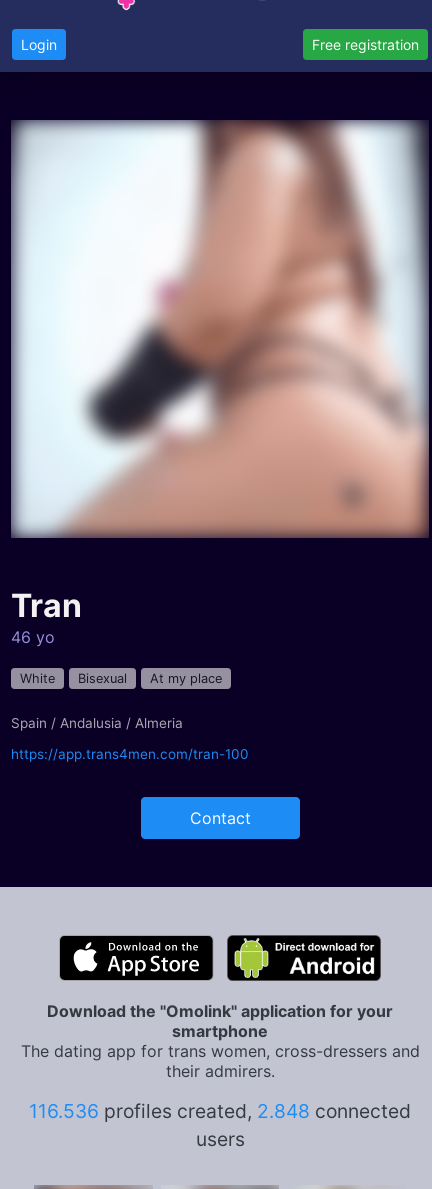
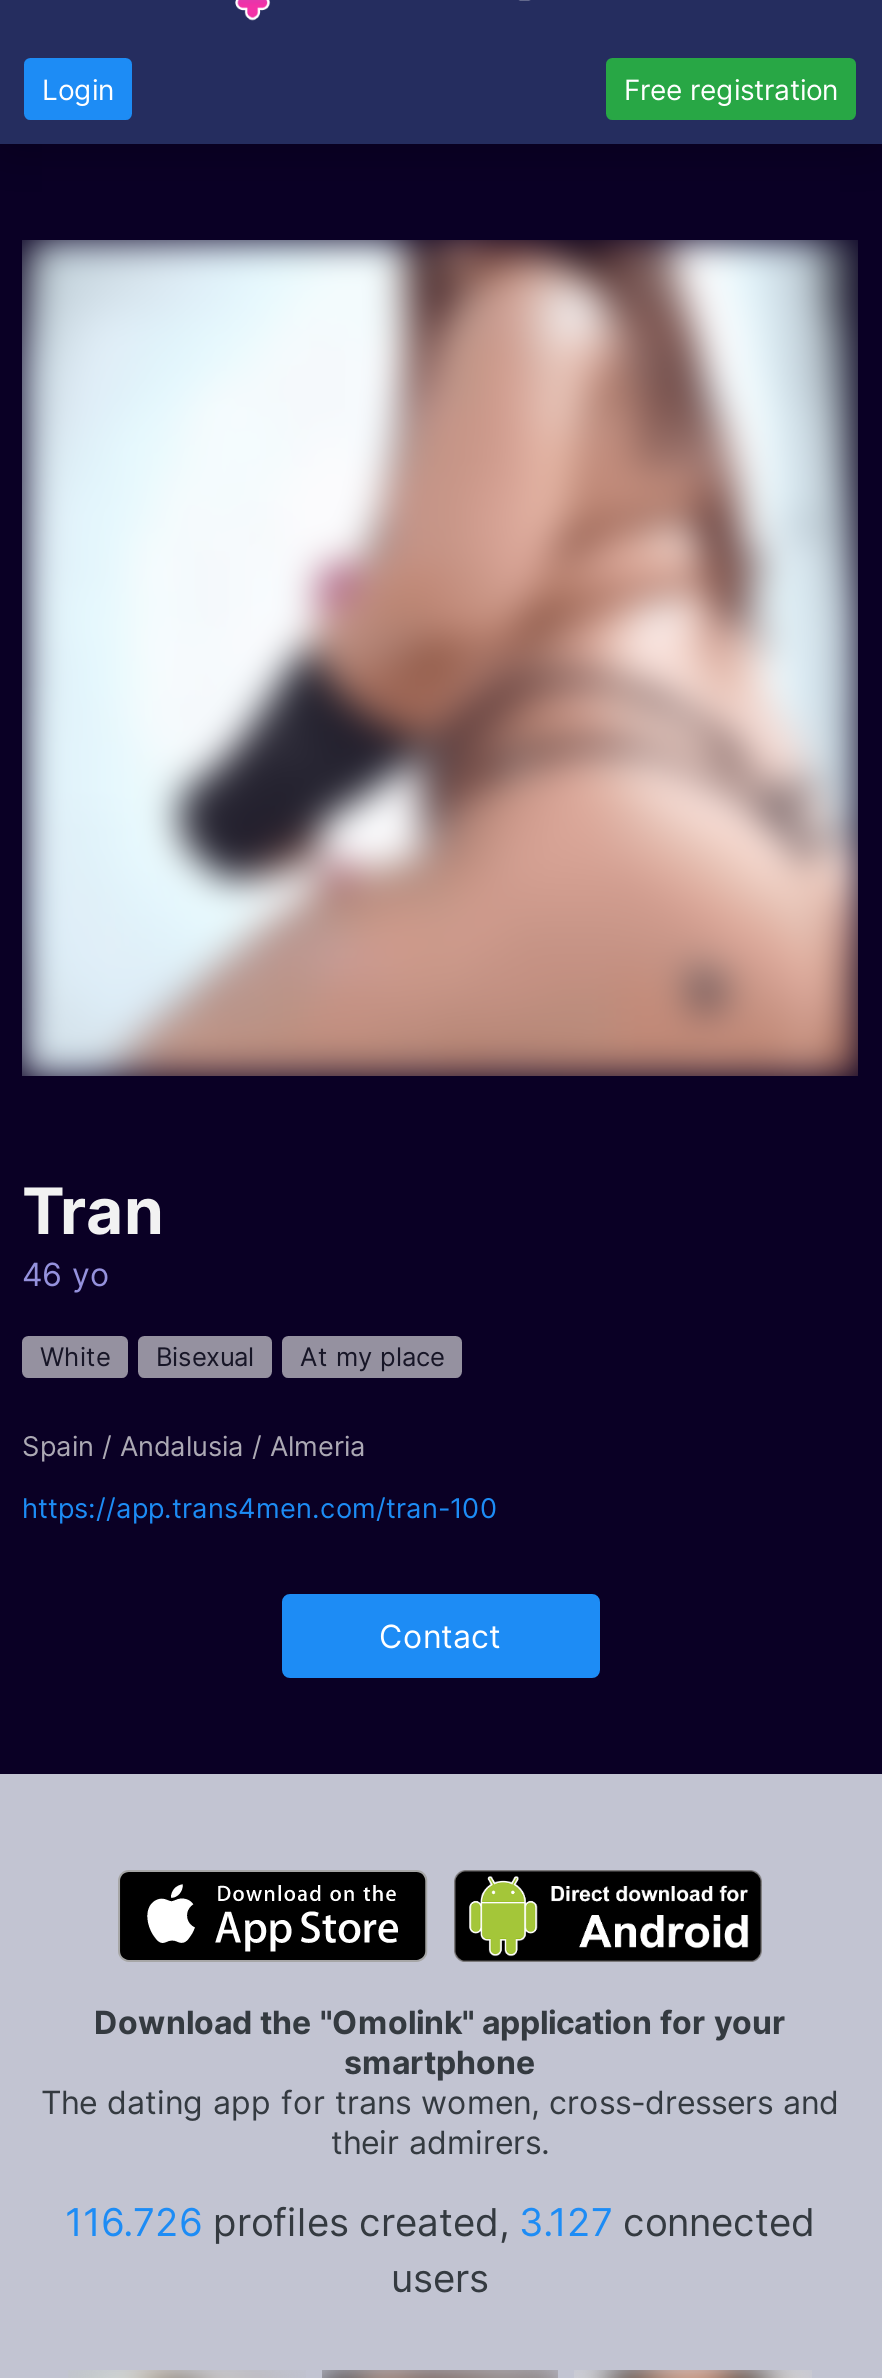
[29,1099,411,1123] 116.536 profiles created, 2.848 connected -> [65,2198,815,2246] 116.726 profiles created, 3.127 connected

